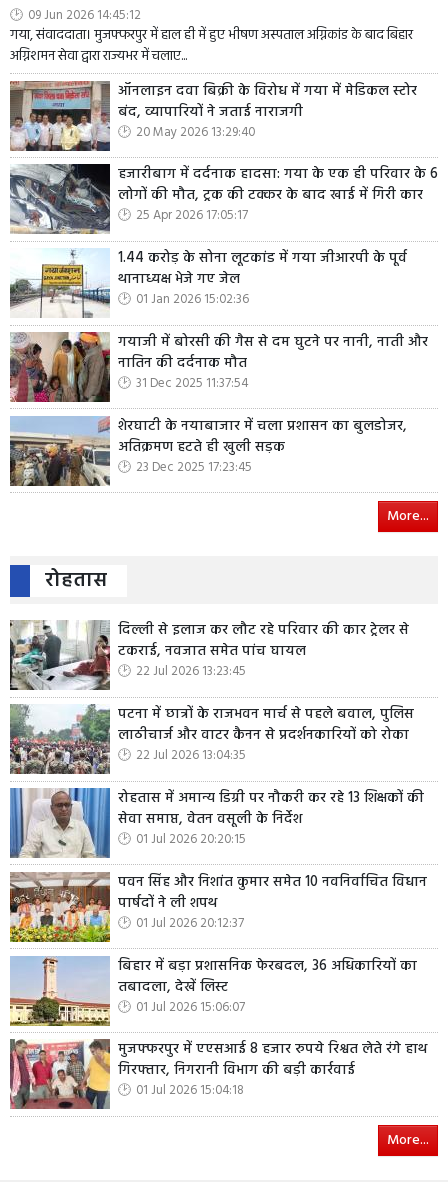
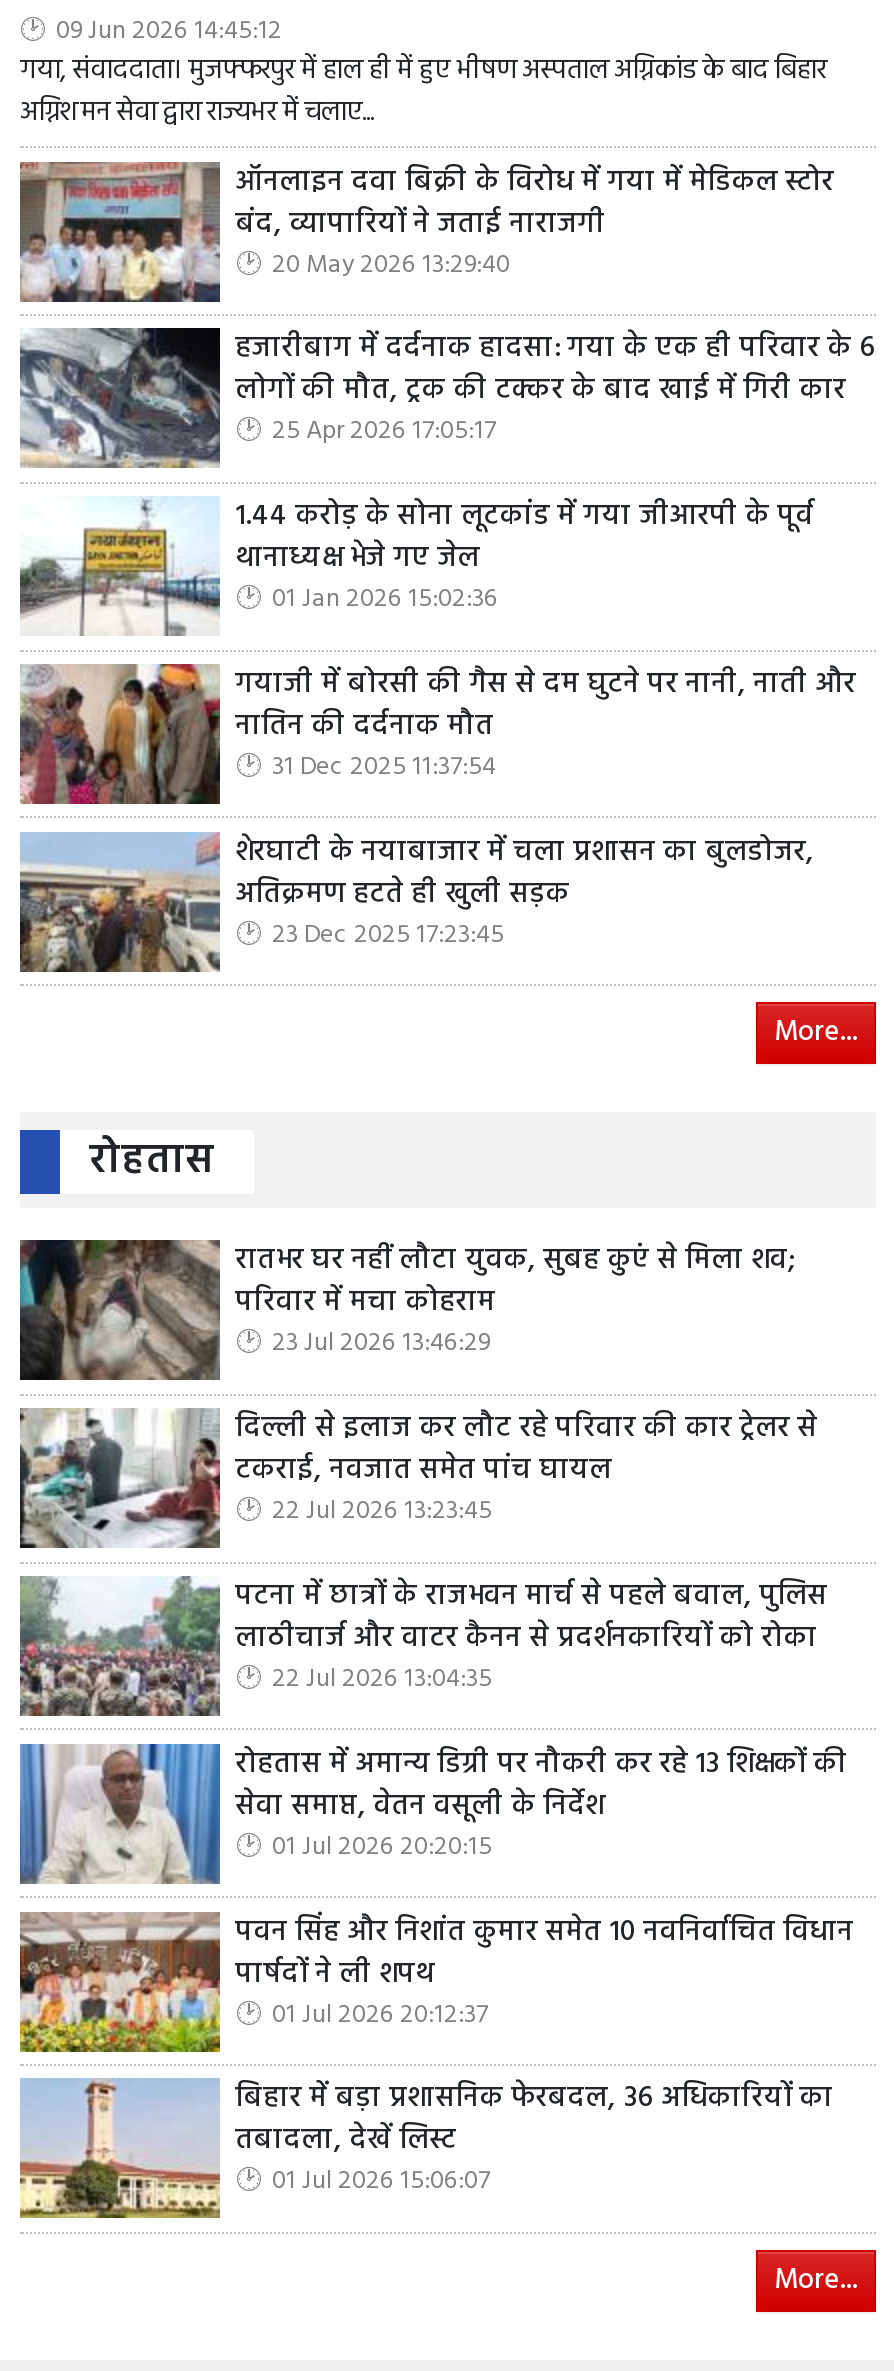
none -> [18,1238,794,1382] [image] | रातभर घर नहीं लौटा युवक, सुबह कुएं से मिला शव; | परिवार में मचा कोहराम | 23 Jul 2026 13:46:29
moved [8,618,427,1018] -> [16,1404,854,2203]: [image] | दिल्ली से इलाज कर लौट रहे परिवार की कार ट्रेलर से | टकराई, नवजात समेत पांच घायल | ... | तबादला, देखें लिस्ट | 01 Jul 2026 15:06:07
[9,1038,427,1110] [image] | मुजफ्फरपुर में एएसआई 8 हजार रुपये रिश्वत लेते रंगे हाथ | गिरफ्तार, निगरानी विभाग की बड़ी कार्रवाई | 01 Jul 2026 15:04:18 -> none

